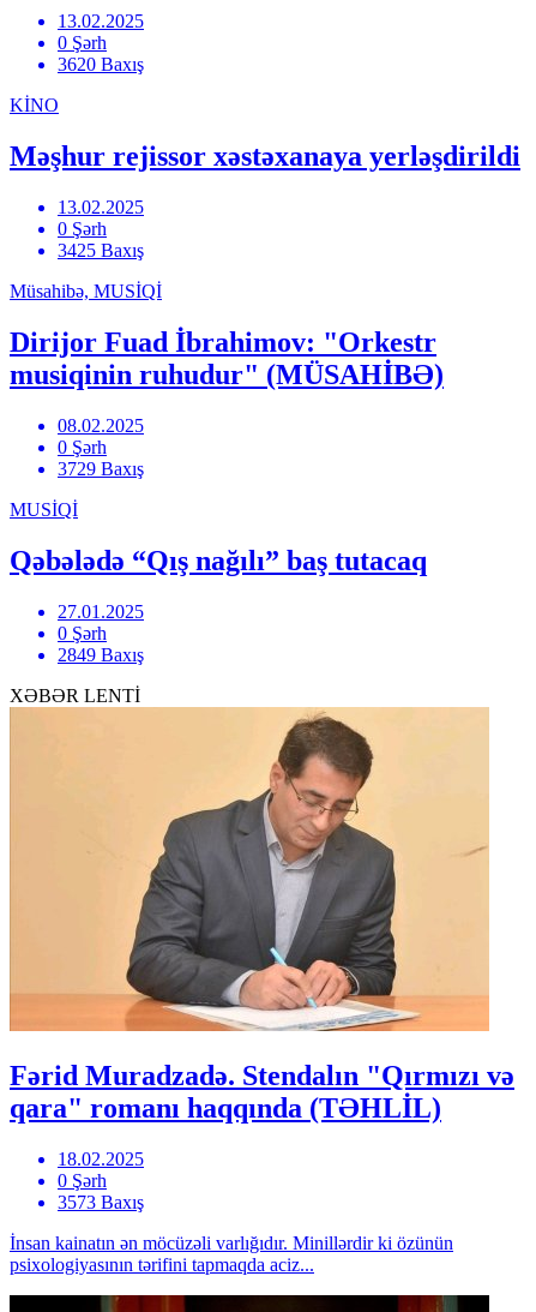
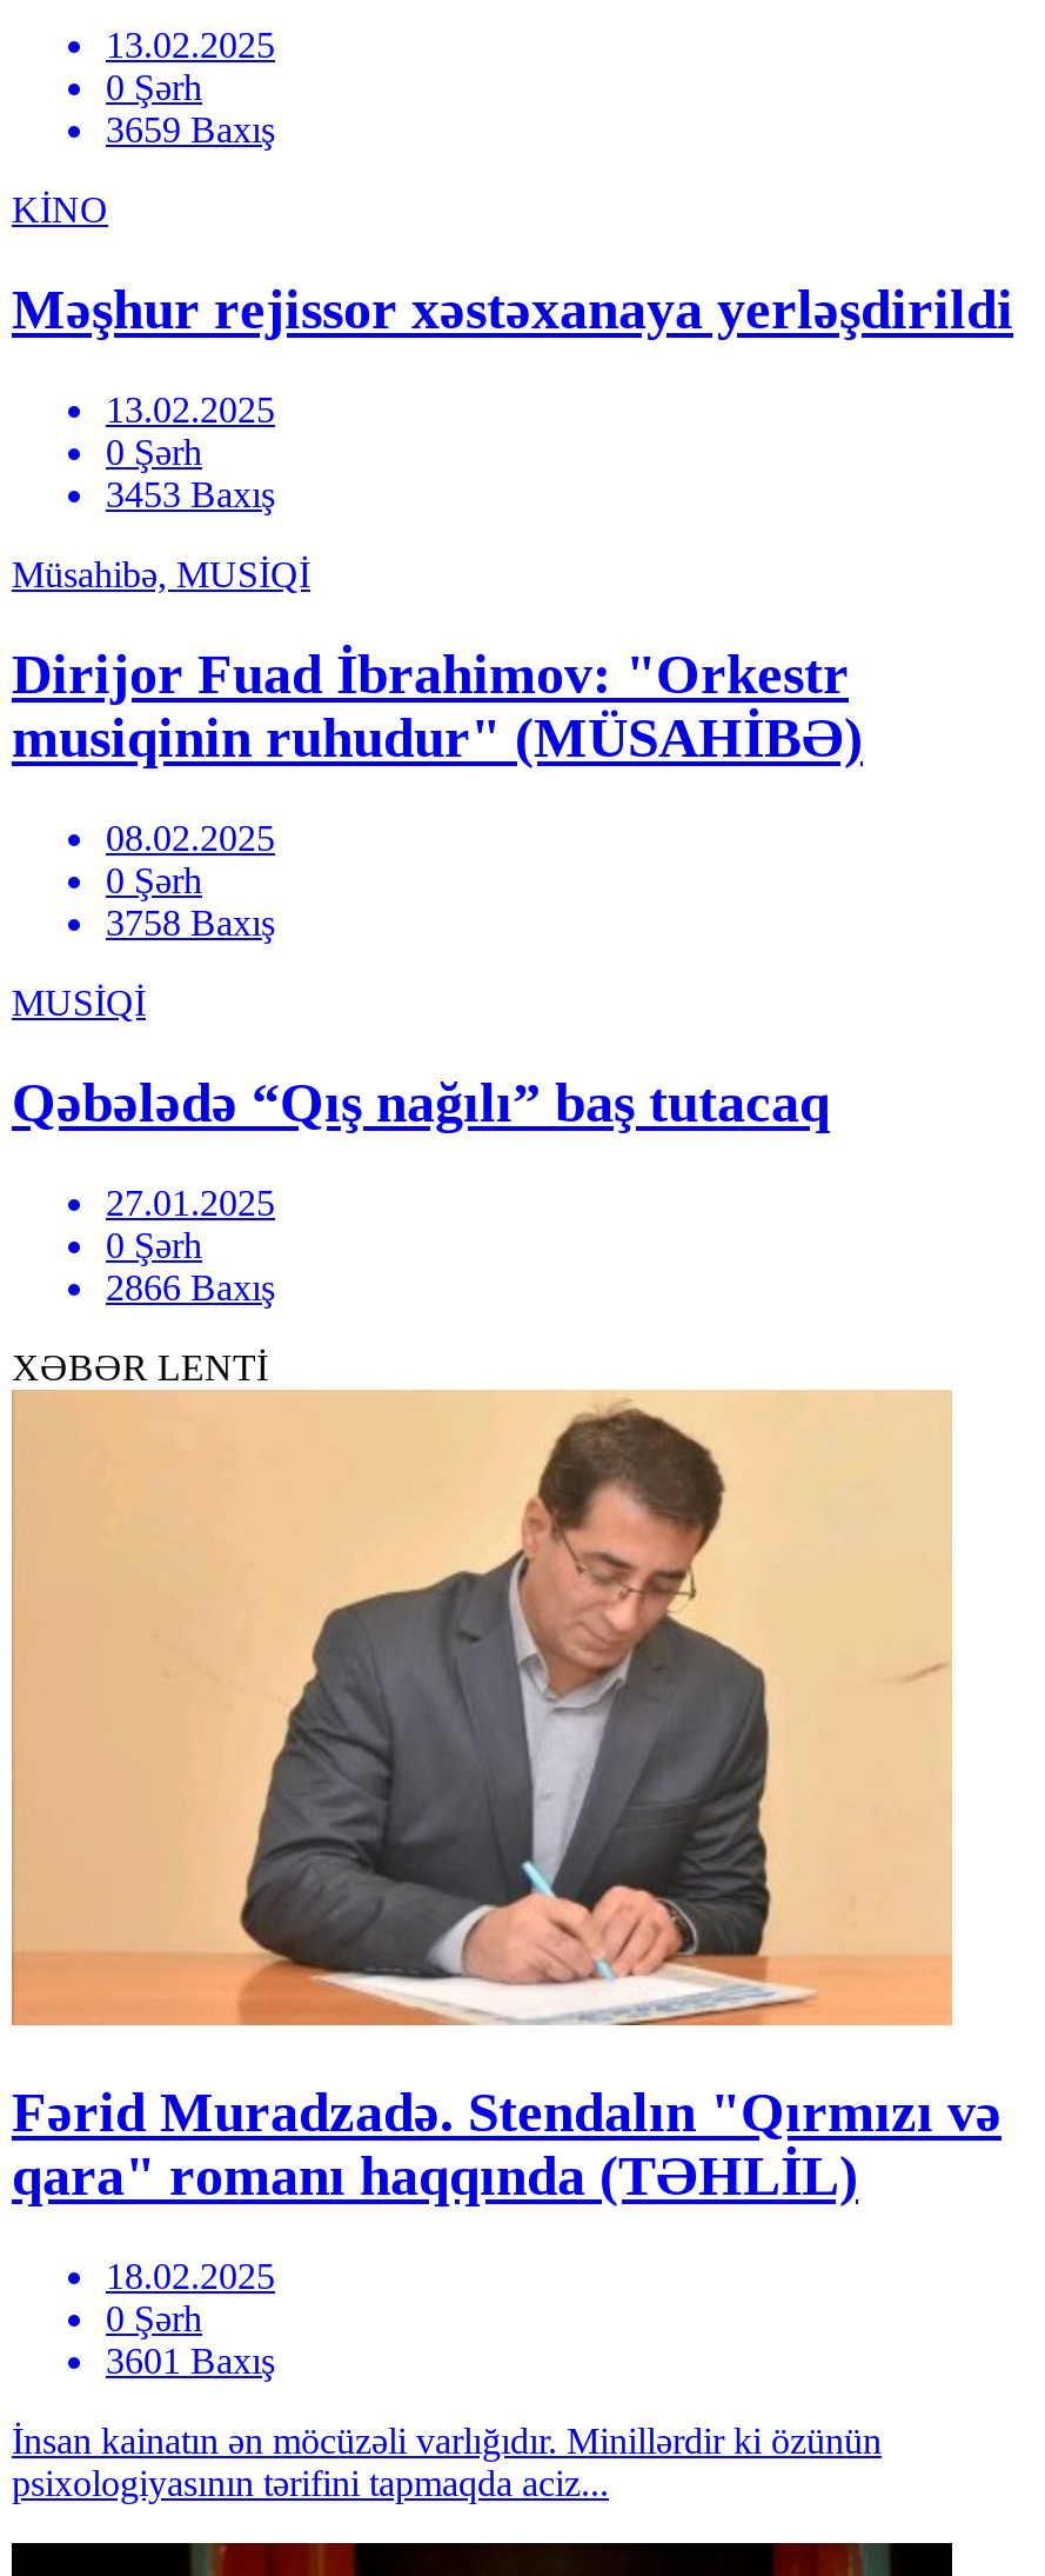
[58,54,144,75] 3620 Baxış -> [106,110,275,150] 3659 Baxış
[58,240,144,261] 3425 Baxış -> [106,474,275,514] 3453 Baxış
[58,458,144,479] 3729 Baxış -> [106,902,275,942] 3758 Baxış
[58,644,144,665] 2849 Baxış -> [106,1267,275,1307] 2866 Baxış
[58,1191,144,1212] 3573 Baxış -> [106,2340,275,2380] 3601 Baxış

